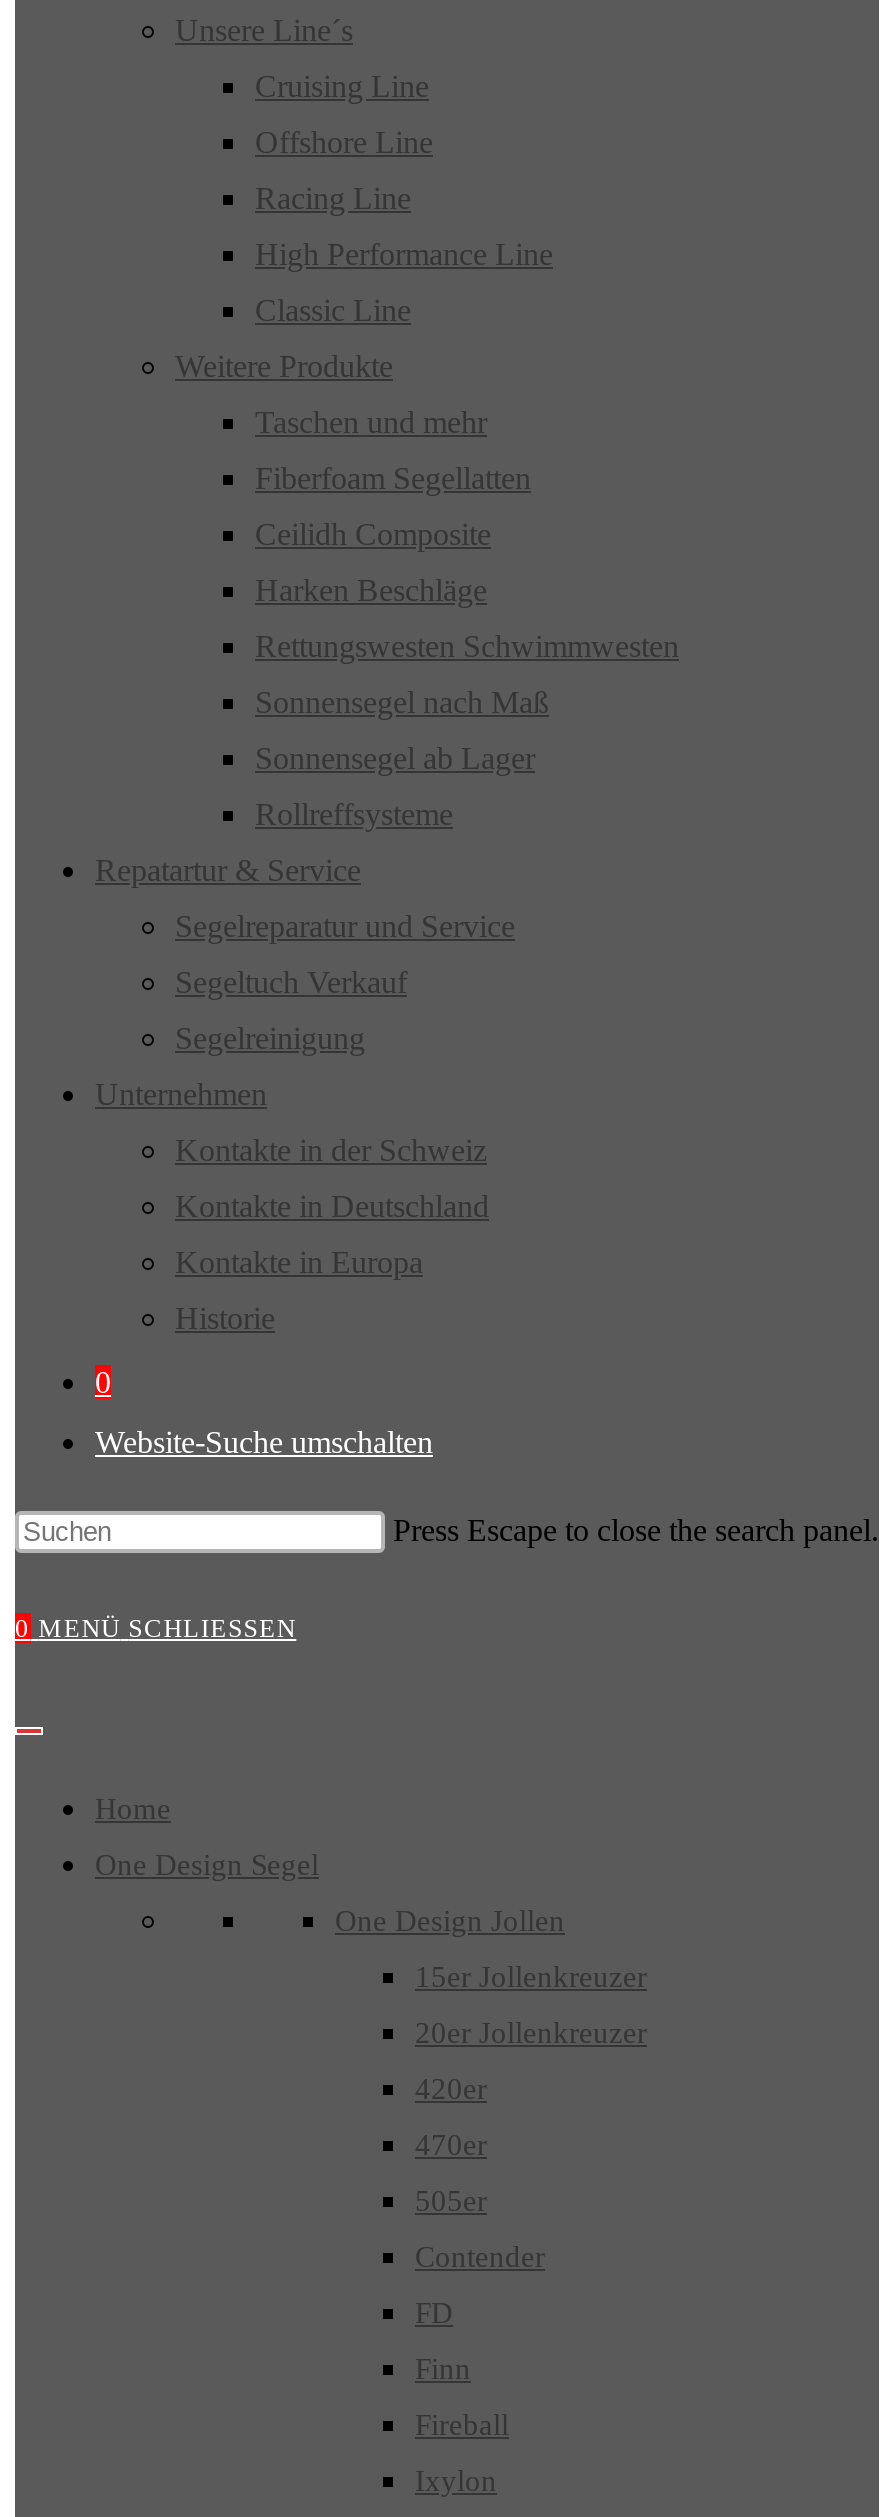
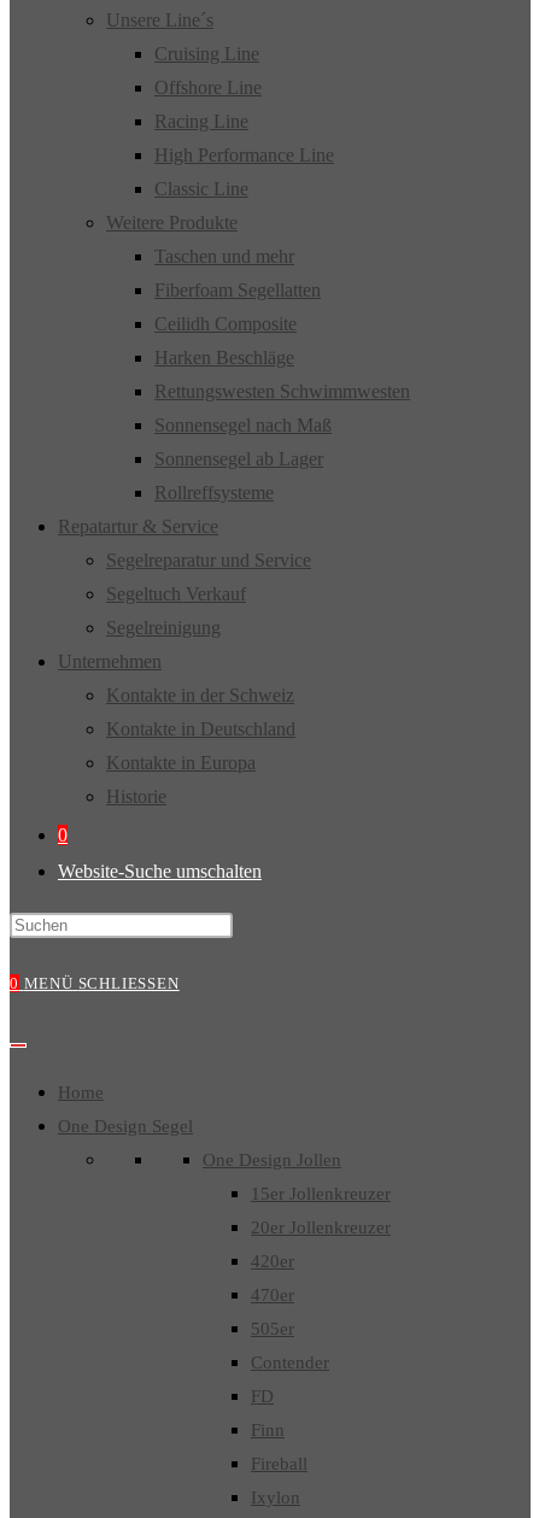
[393,1513,879,1547] Press Escape to close the search panel. -> none

